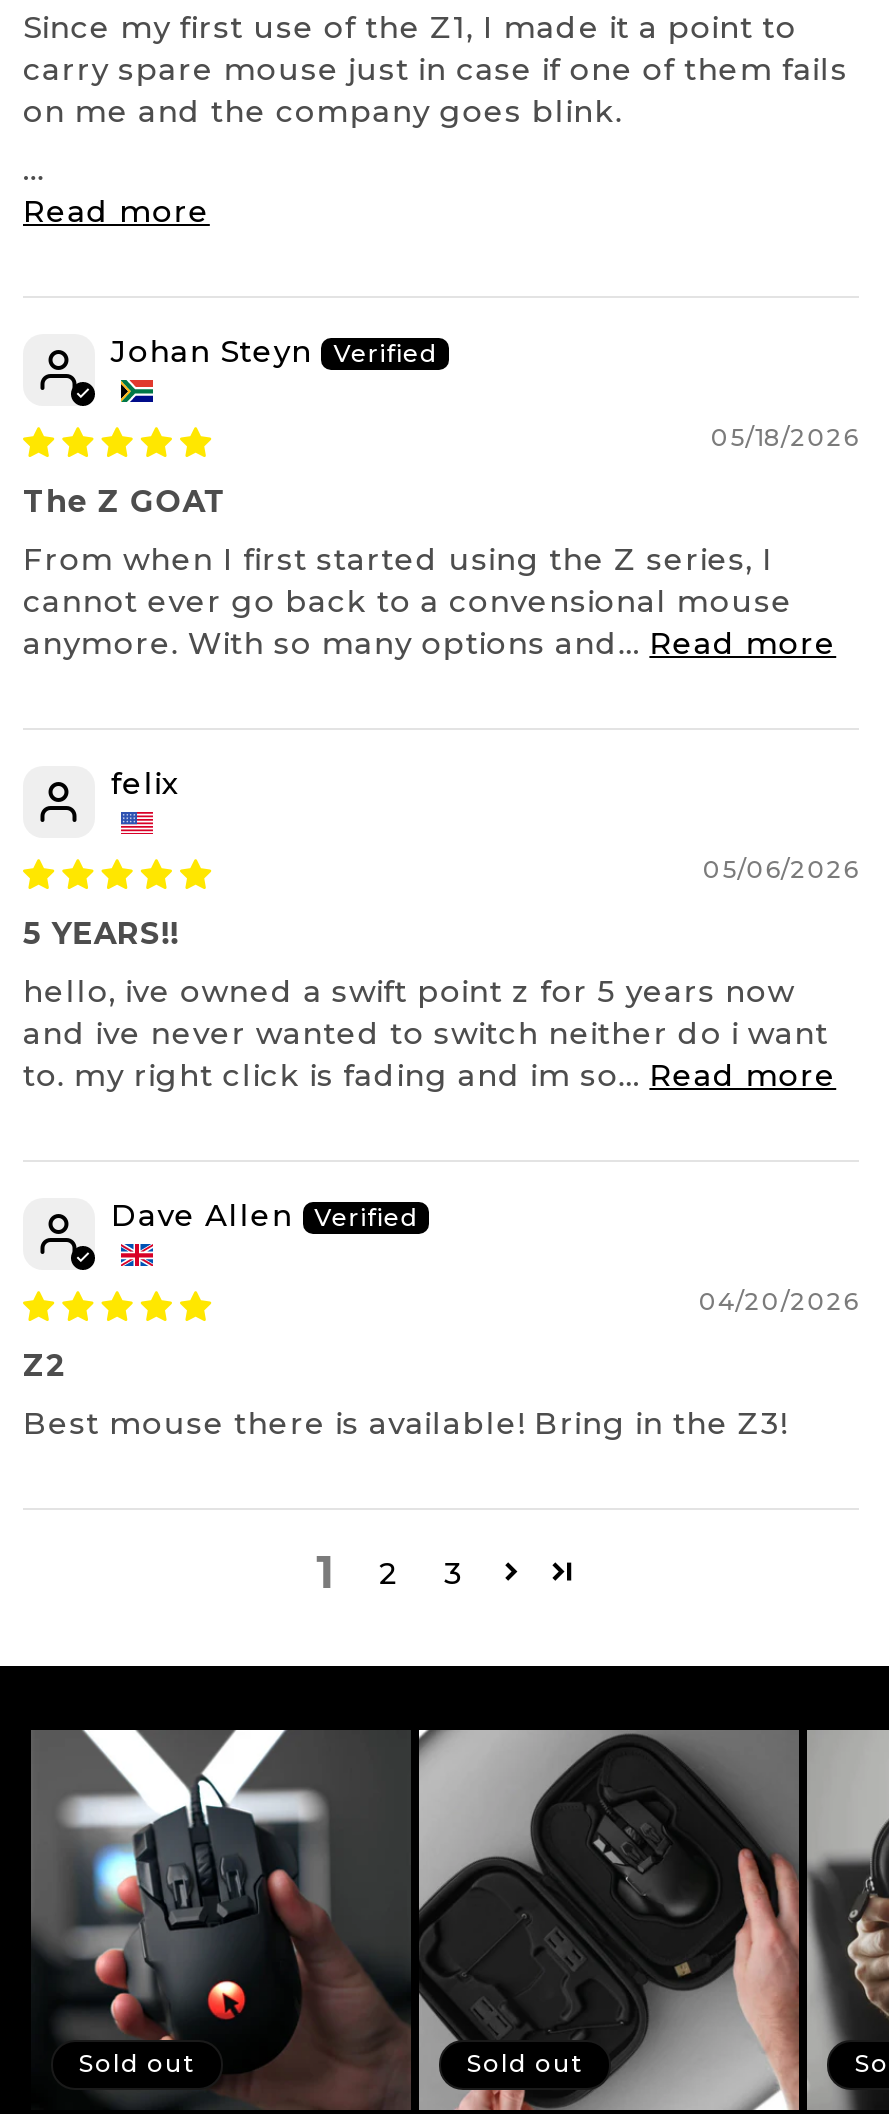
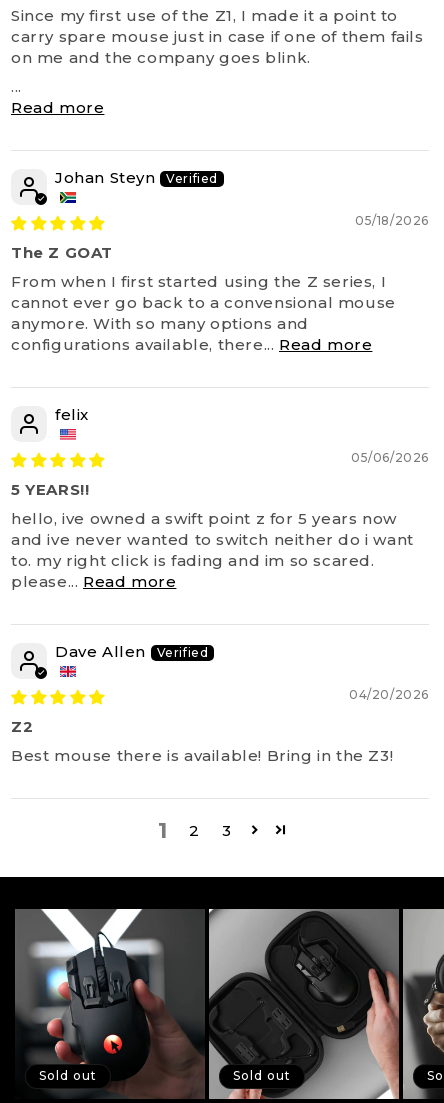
[23,625,836,663] anymore. With so many options and... Read more -> [11,314,372,354] anymore. With so many options and | configurations available, there... Read more
[23,1057,836,1095] to. my right click is fading and im so... Read more -> [11,551,375,591] to. my right click is fading and im so scared. | please... Read more

